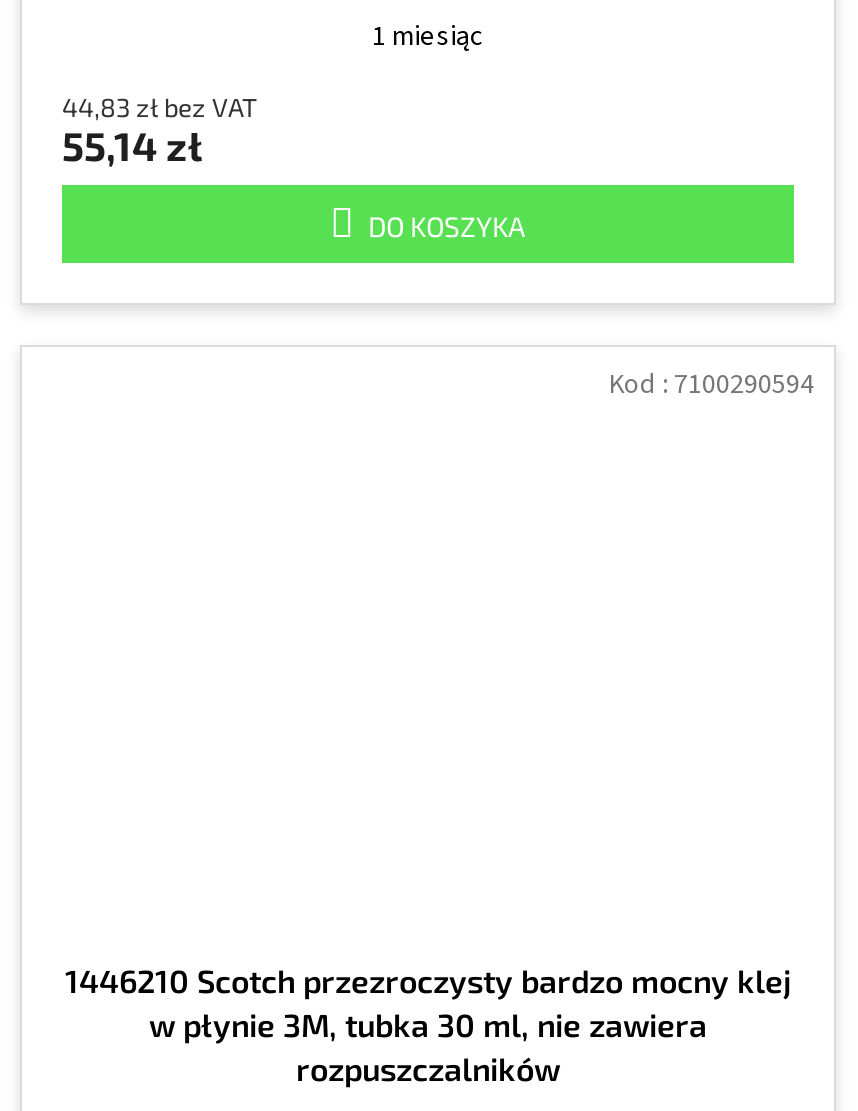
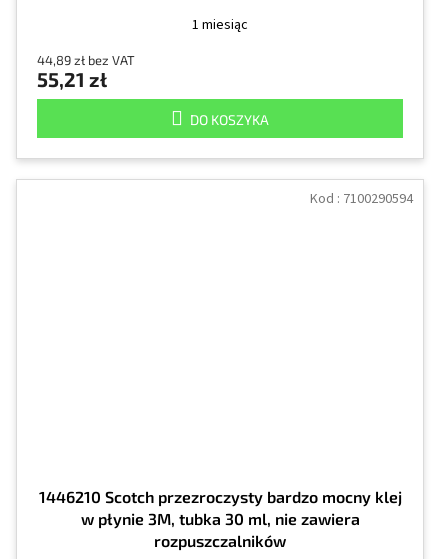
[62,92,258,124] 44,83 zł bez VAT -> [37,52,135,68] 44,89 zł bez VAT
[62,122,202,170] 55,14 zł -> [37,67,107,91] 55,21 zł

